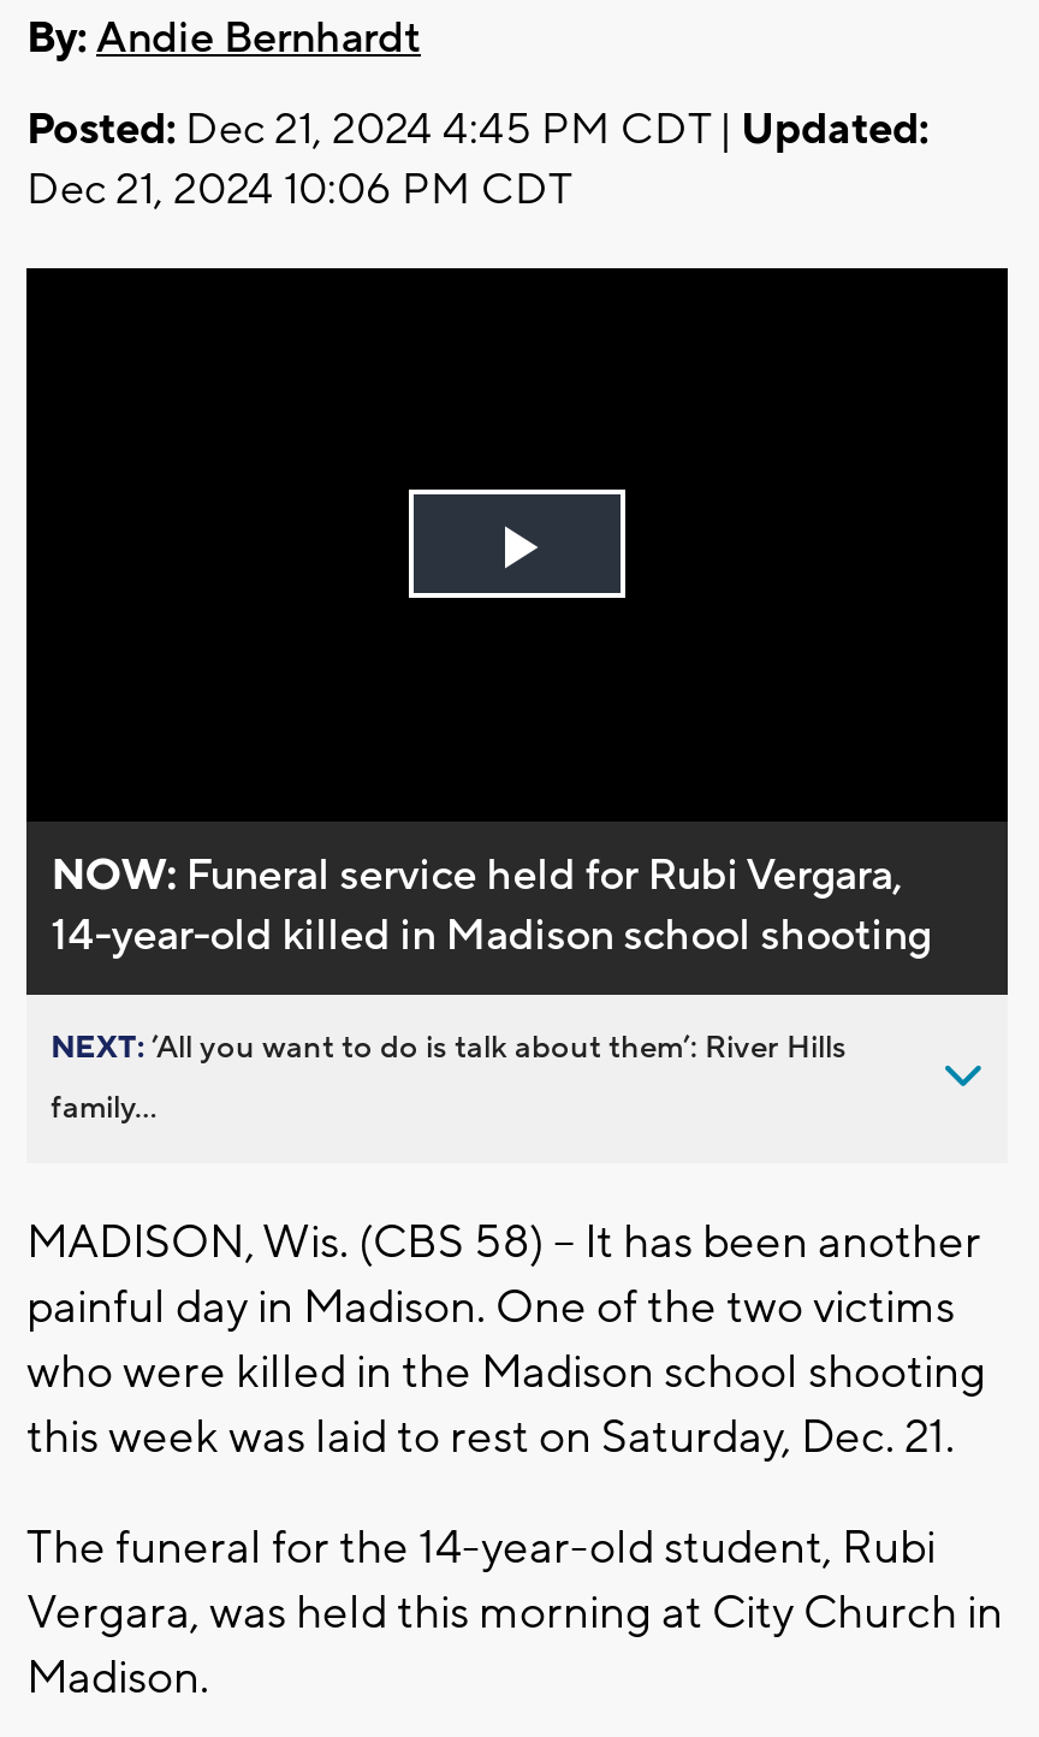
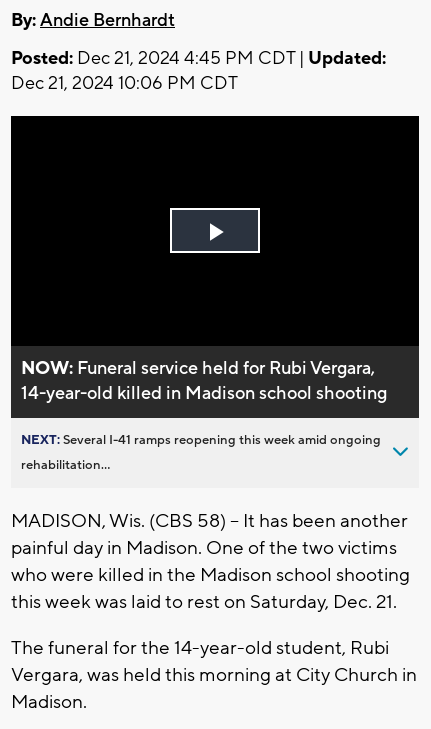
[51,1028,847,1067] NEXT: ’All you want to do is talk about them’: River Hills -> [21,432,381,448] NEXT: Several I-41 ramps reopening this week amid ongoing
[51,1088,156,1127] family... -> [21,457,110,473] rehabilitation...

